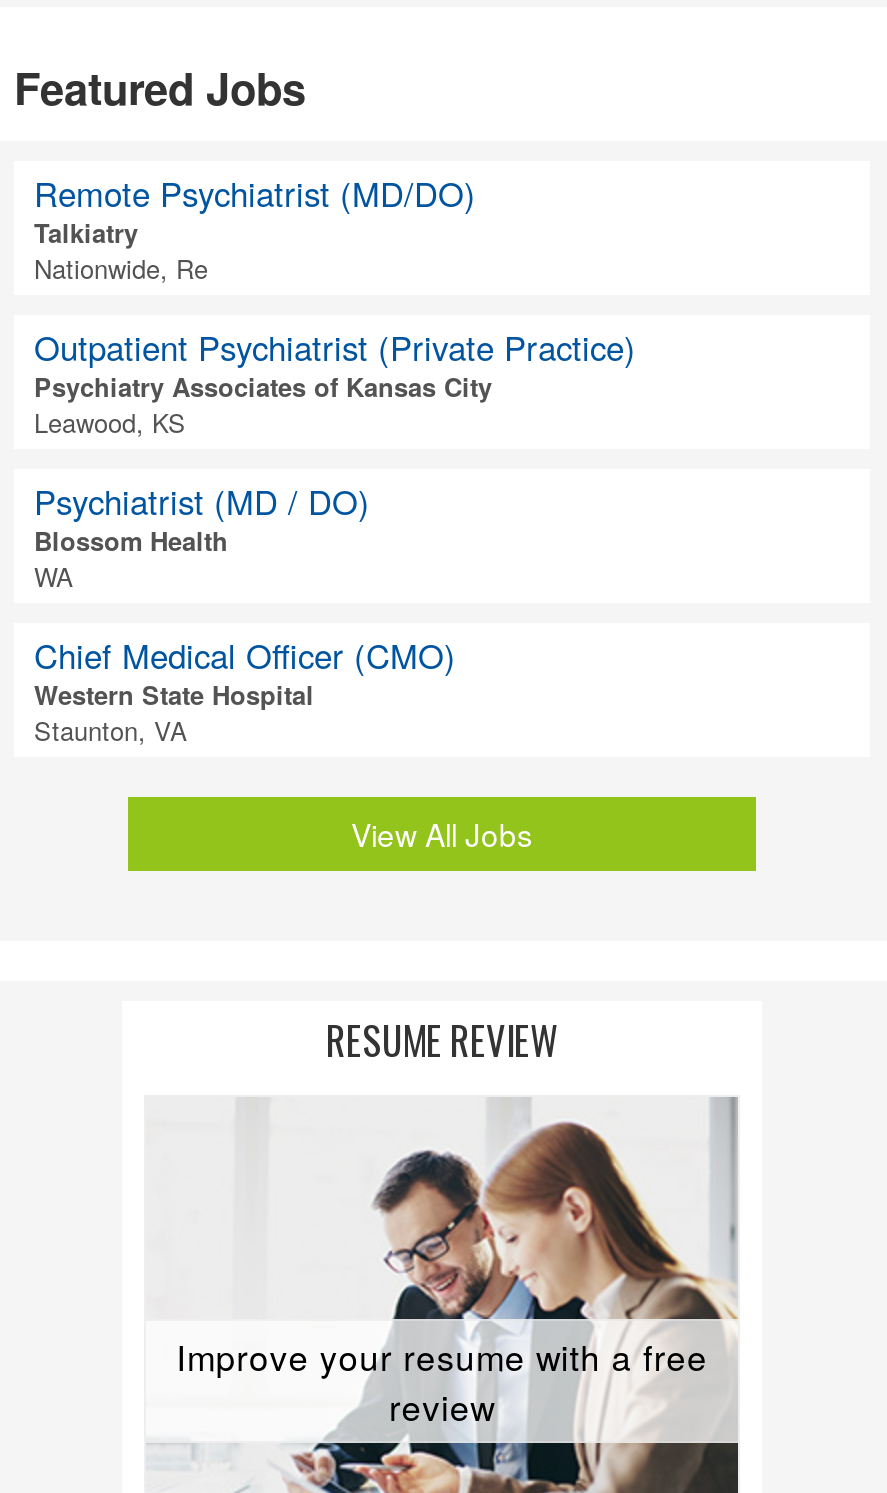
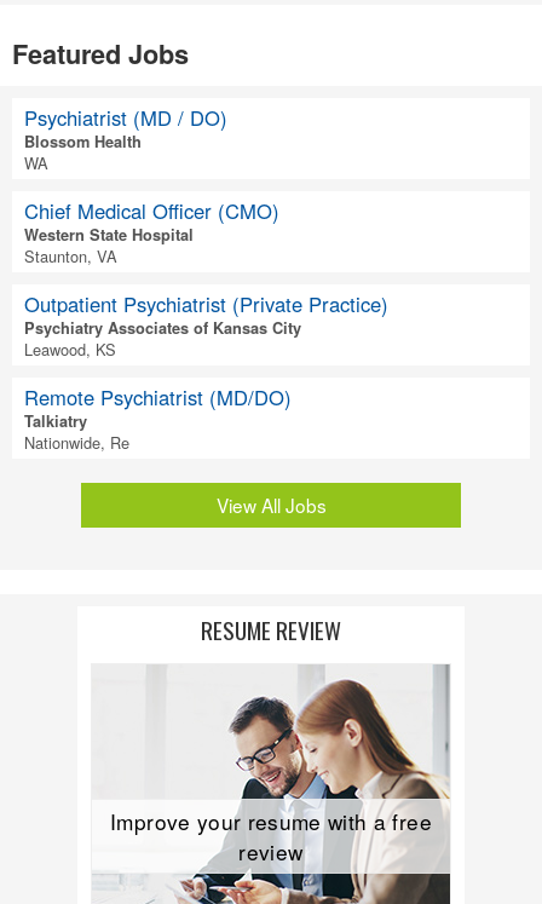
moved [34,169,636,441] -> [24,289,388,454]: Outpatient Psychiatrist (Private Practice) | Psychiatry Associates of Kansas City | Leawood, KS | Remote Psychiatrist (MD/DO) | Talkiatry | Nationwide, Re
moved [34,477,456,749] -> [24,103,279,267]: Psychiatrist (MD / DO) | Blossom Health | WA | Chief Medical Officer (CMO) | Western State Hospital | Staunton, VA

